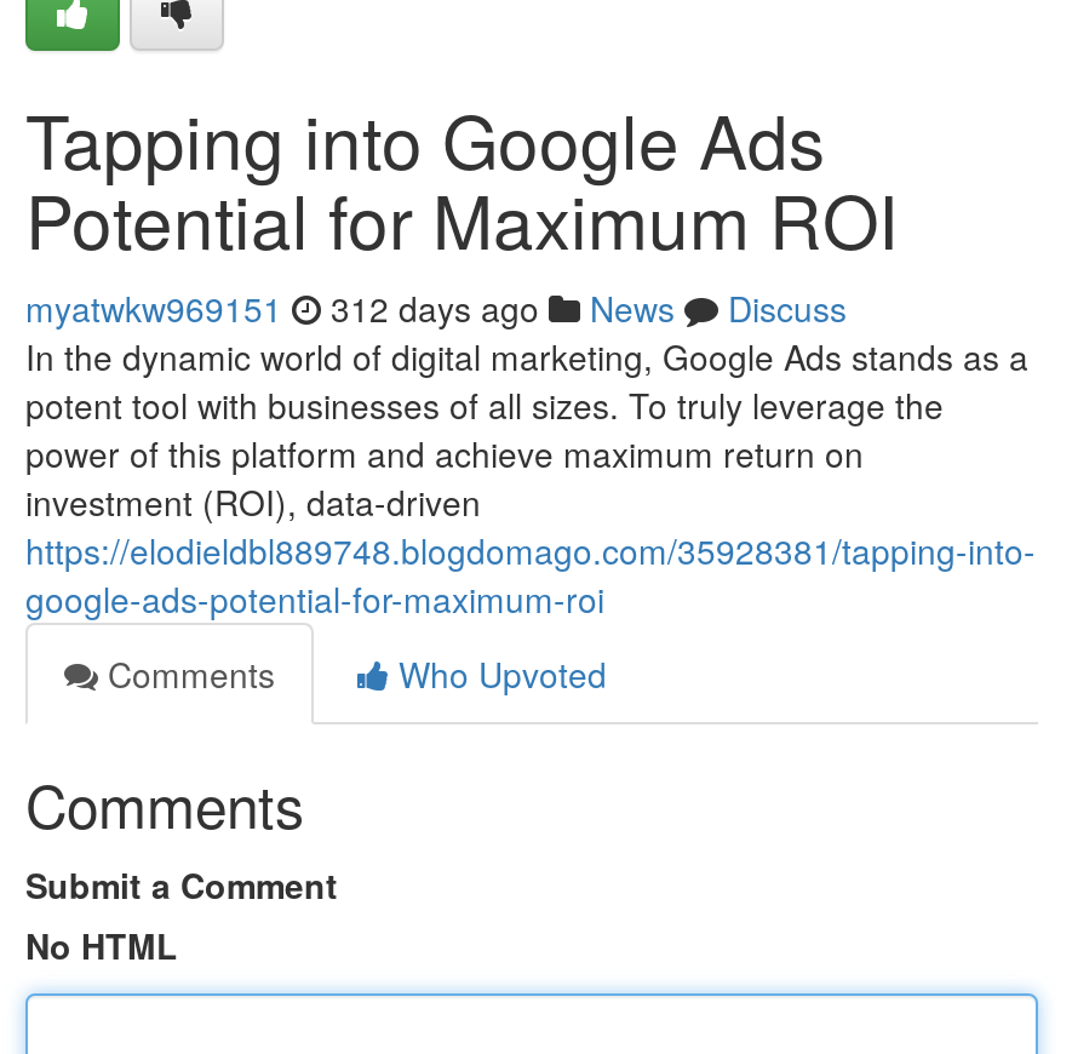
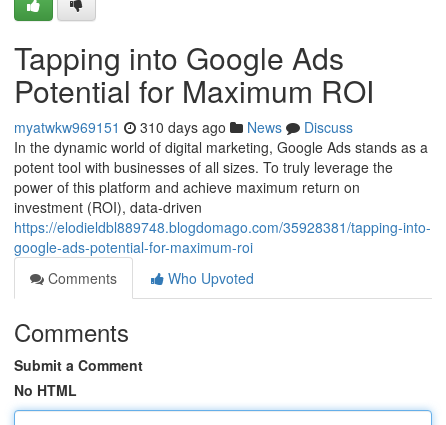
[25,283,847,332] myatwkw969151 312 days ago News Discuss -> [14,117,353,137] myatwkw969151 310 days ago News Discuss

